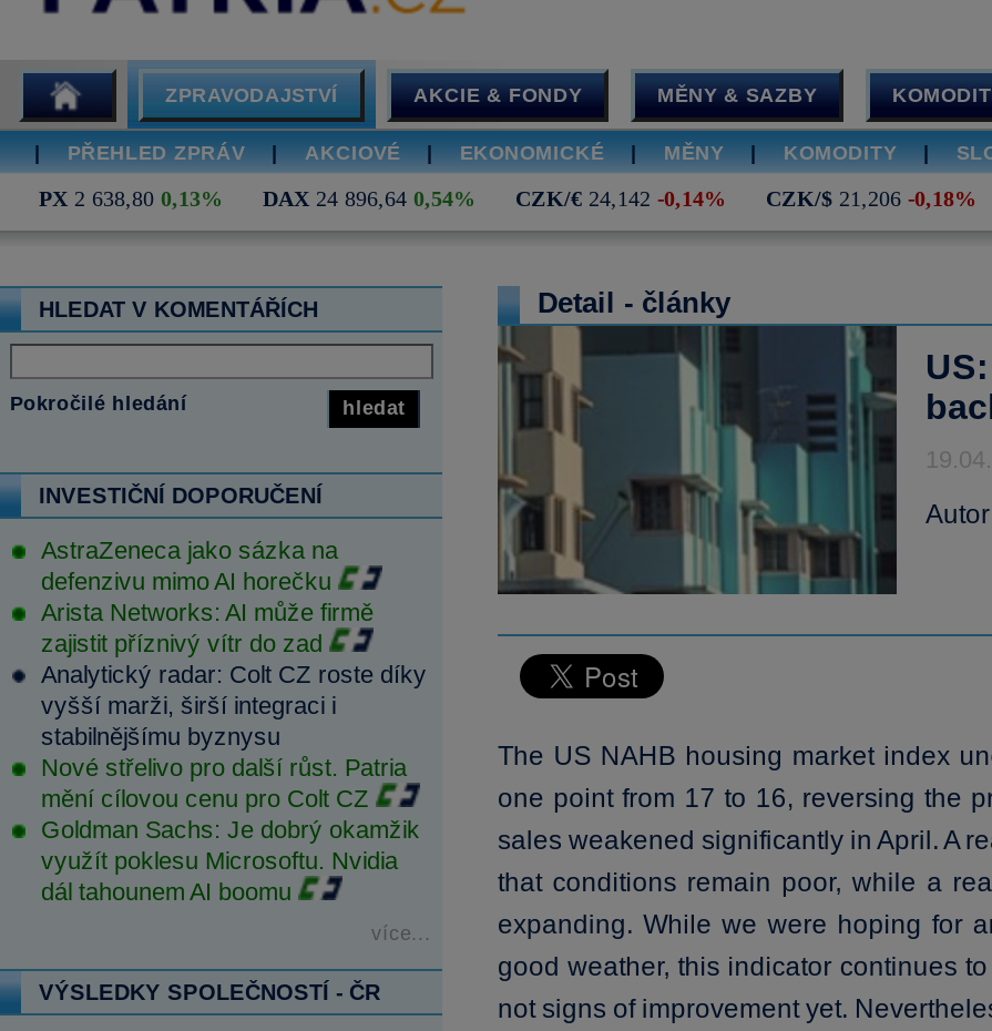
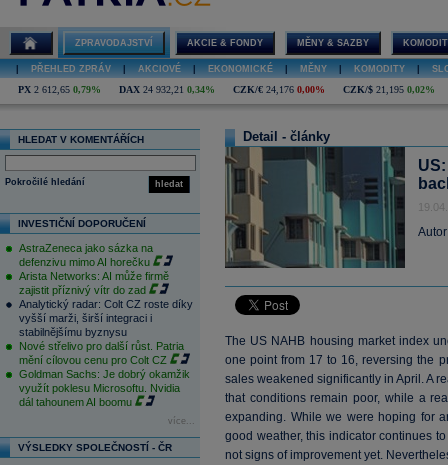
[39,186,223,211] PX 2 638,80 0,13% -> [18,84,101,95] PX 2 612,65 0,79%
[263,186,475,211] DAX 24 896,64 0,54% -> [119,84,215,95] DAX 24 932,21 0,34%
[515,186,726,211] CZK/€ 24,142 -0,14% -> [233,84,325,95] CZK/€ 24,176 0,00%
[766,186,976,211] CZK/$ 21,206 -0,18% -> [343,84,435,95] CZK/$ 21,195 0,02%

